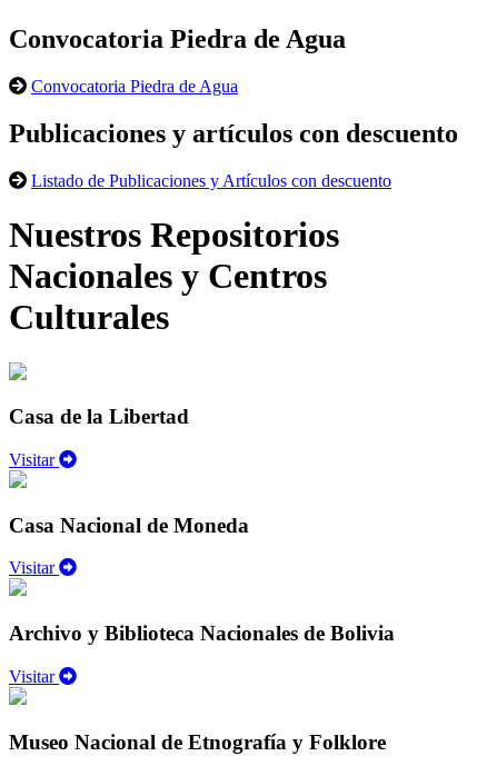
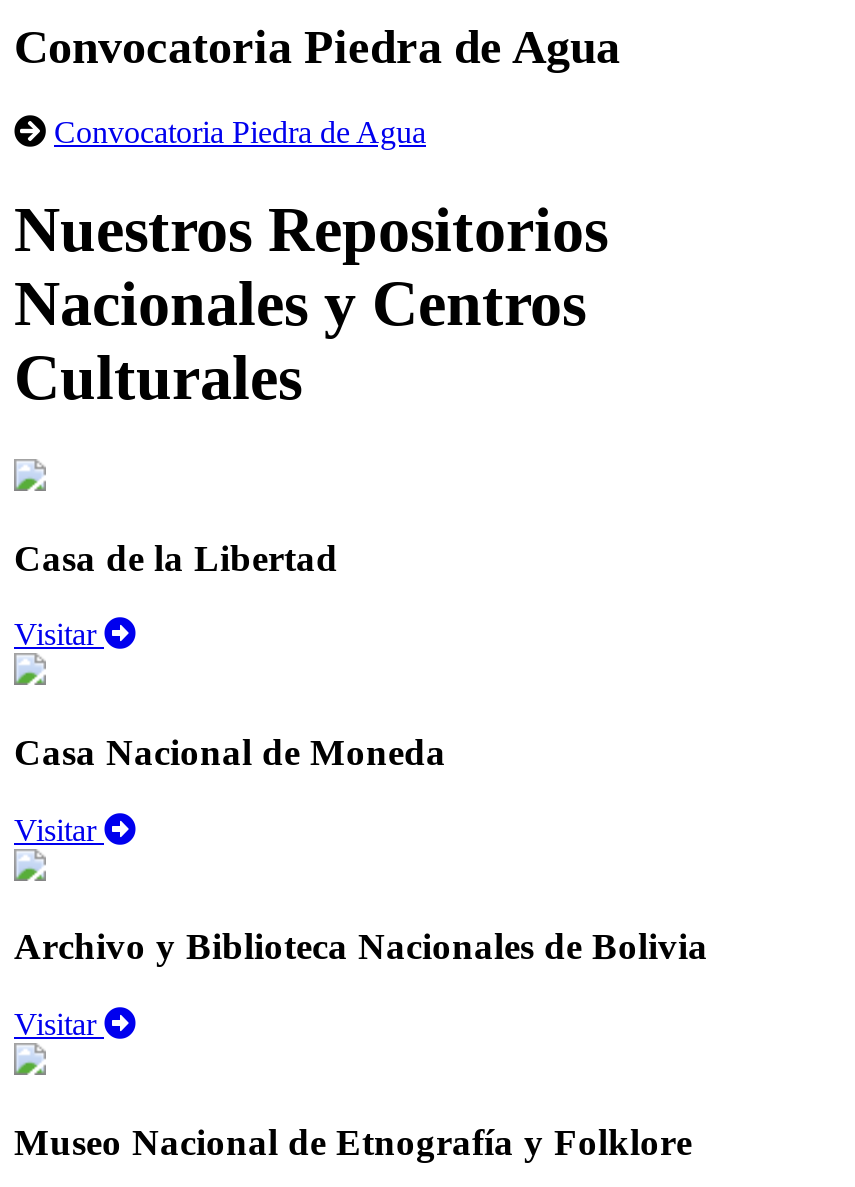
[9,119,458,190] Publicaciones y artículos con descuento | Listado de Publicaciones y Artículos con descuento -> none

